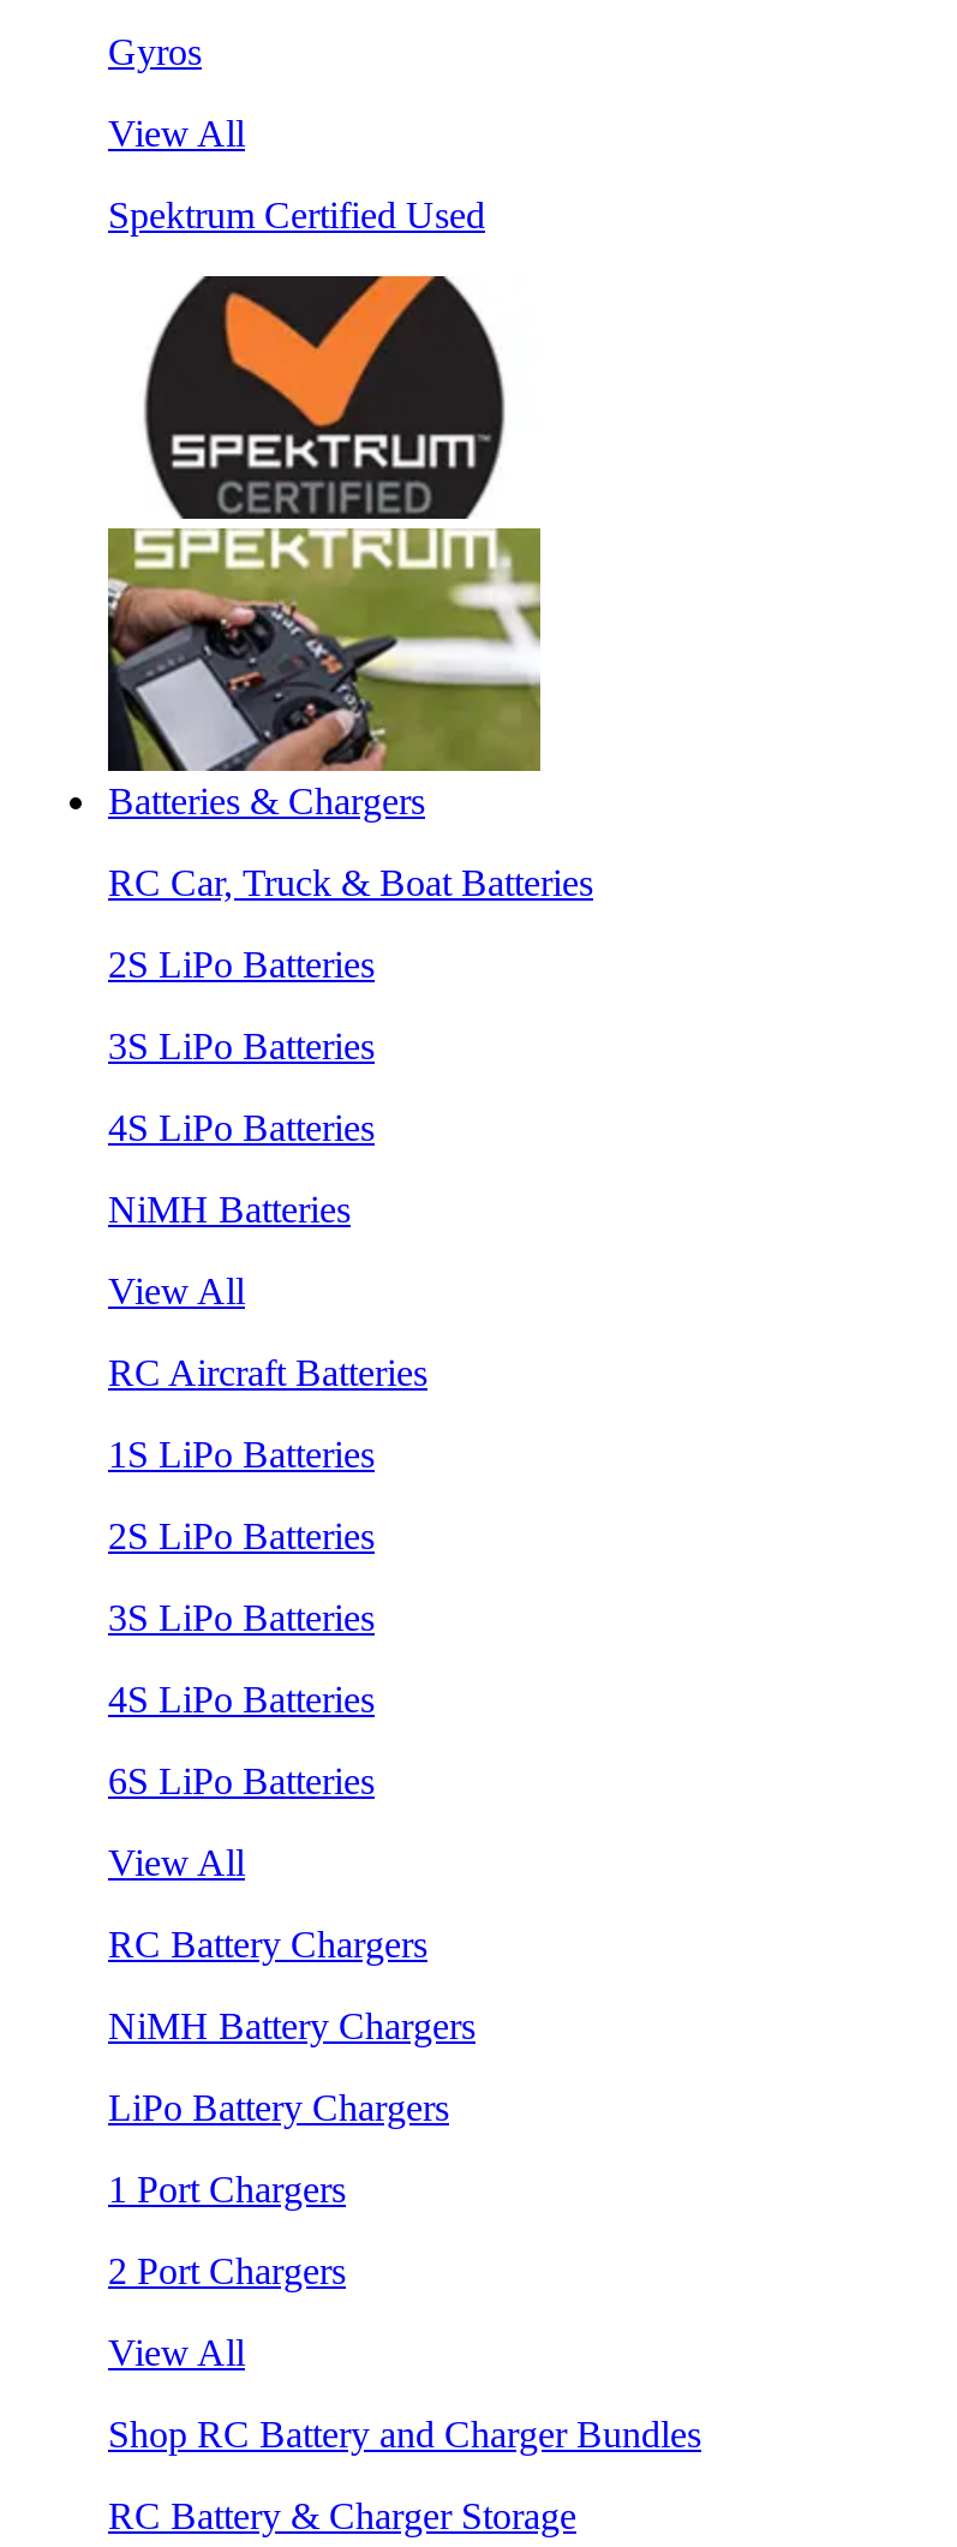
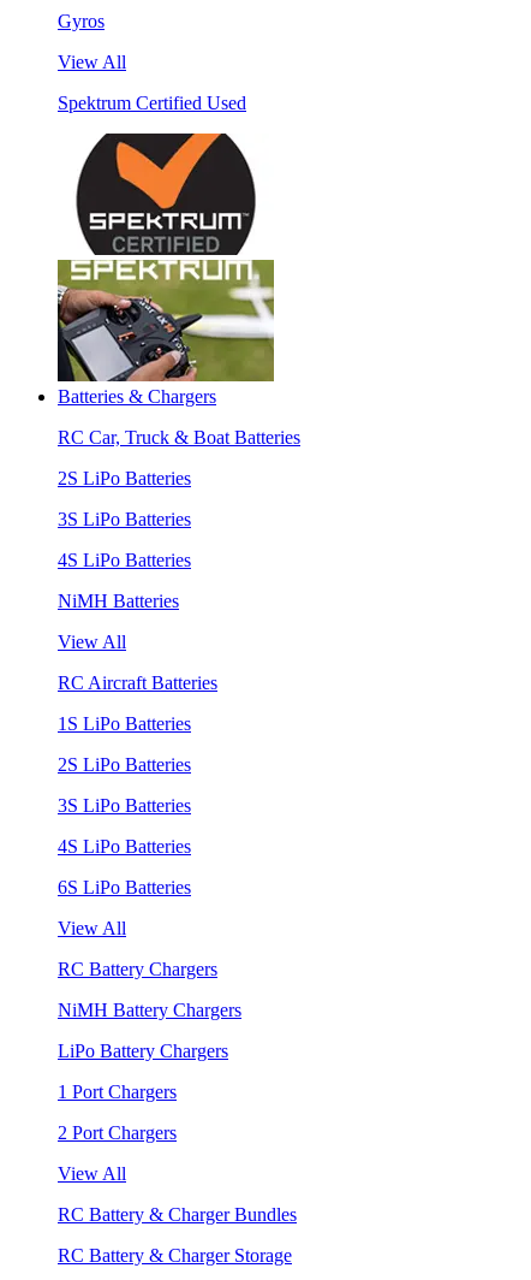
[108,2413,701,2454] Shop RC Battery and Charger Bundles -> [58,1204,297,1224] RC Battery & Charger Bundles

